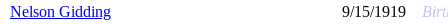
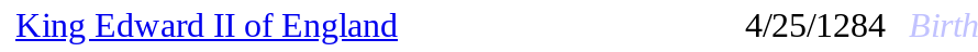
[10,3,406,20] Nelson Gidding | 9/15/1919 -> [15,8,886,44] King Edward II of England | 4/25/1284

